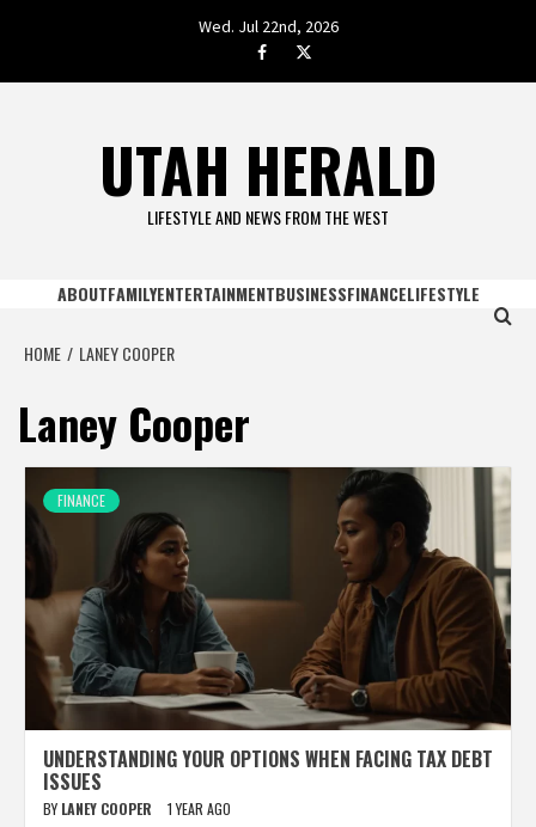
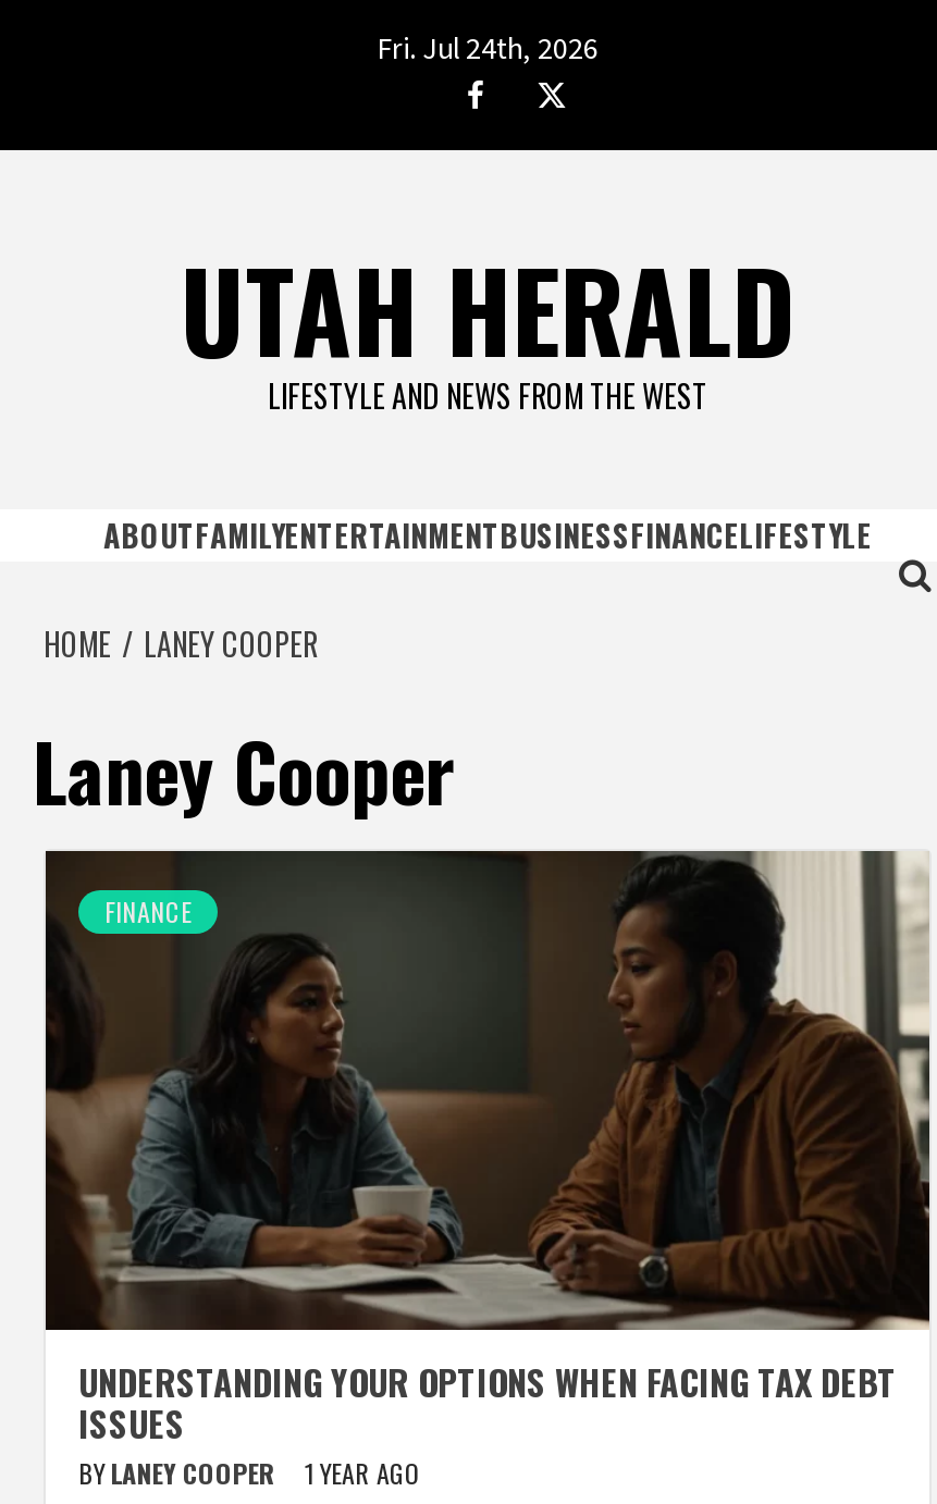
[198,16,338,37] Wed. Jul 22nd, 2026 -> [377,28,599,67] Fri. Jul 24th, 2026

